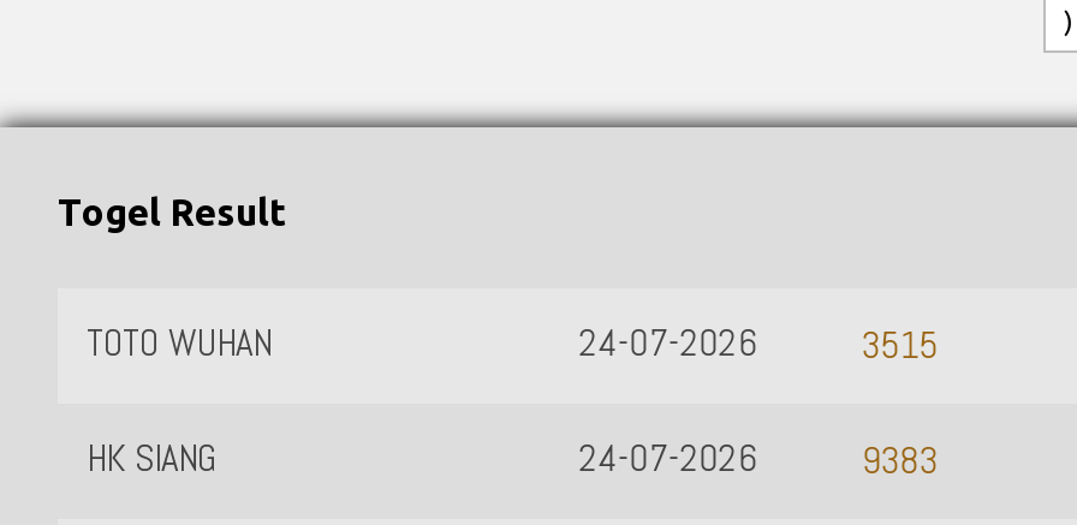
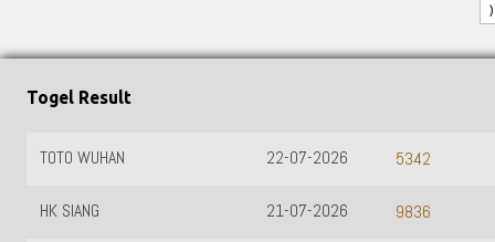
[579,321,757,369] 24-07-2026 -> [266,147,348,170] 22-07-2026
[861,322,938,370] 3515 -> [396,148,431,170] 5342
[579,436,757,484] 24-07-2026 -> [266,200,348,223] 21-07-2026
[861,437,938,485] 9383 -> [396,201,431,223] 9836

